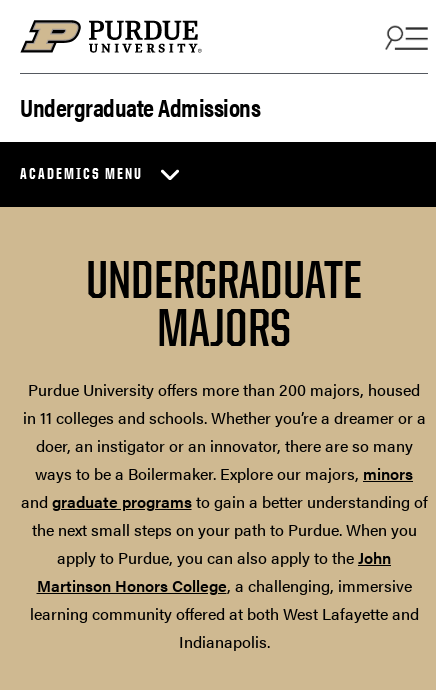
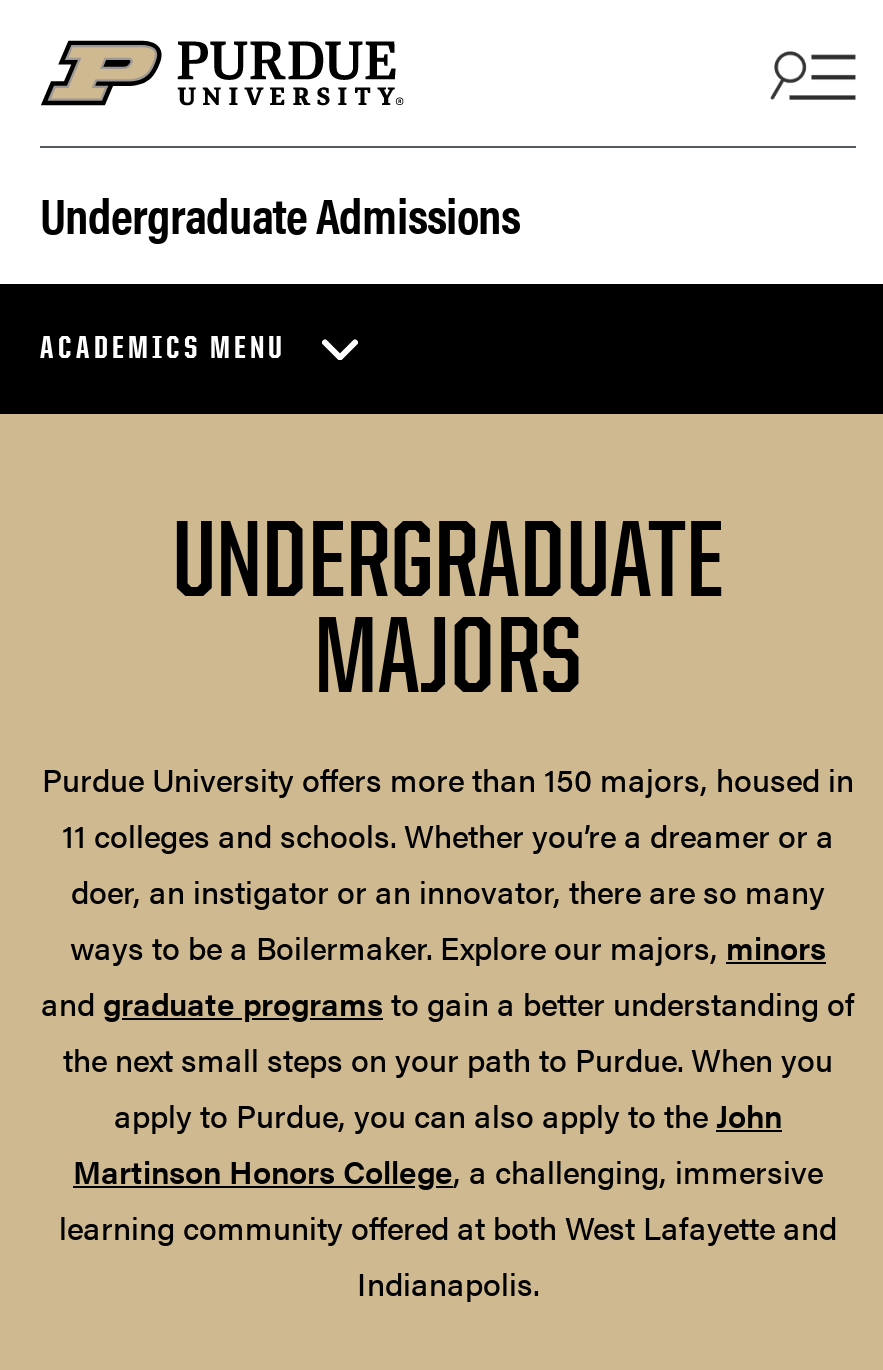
[22,378,425,429] Purdue University offers more than 200 majors, housed | in 11 colleges and schools. Whether you’re a dreamer or a -> [42,756,854,858] Purdue University offers more than 150 majors, housed in | 11 colleges and schools. Whether you’re a dreamer or a

